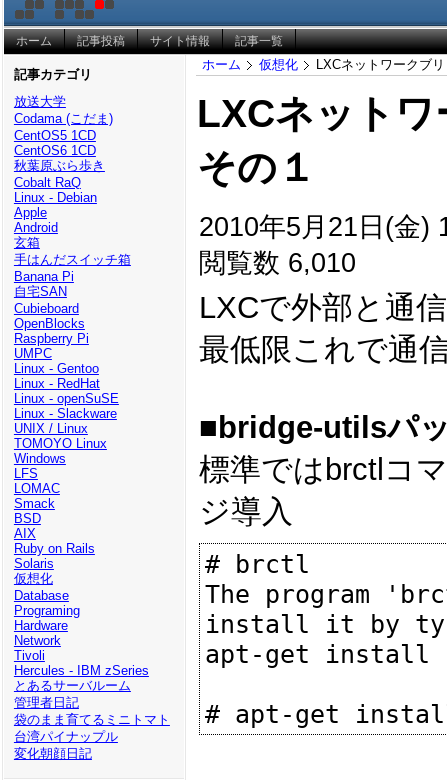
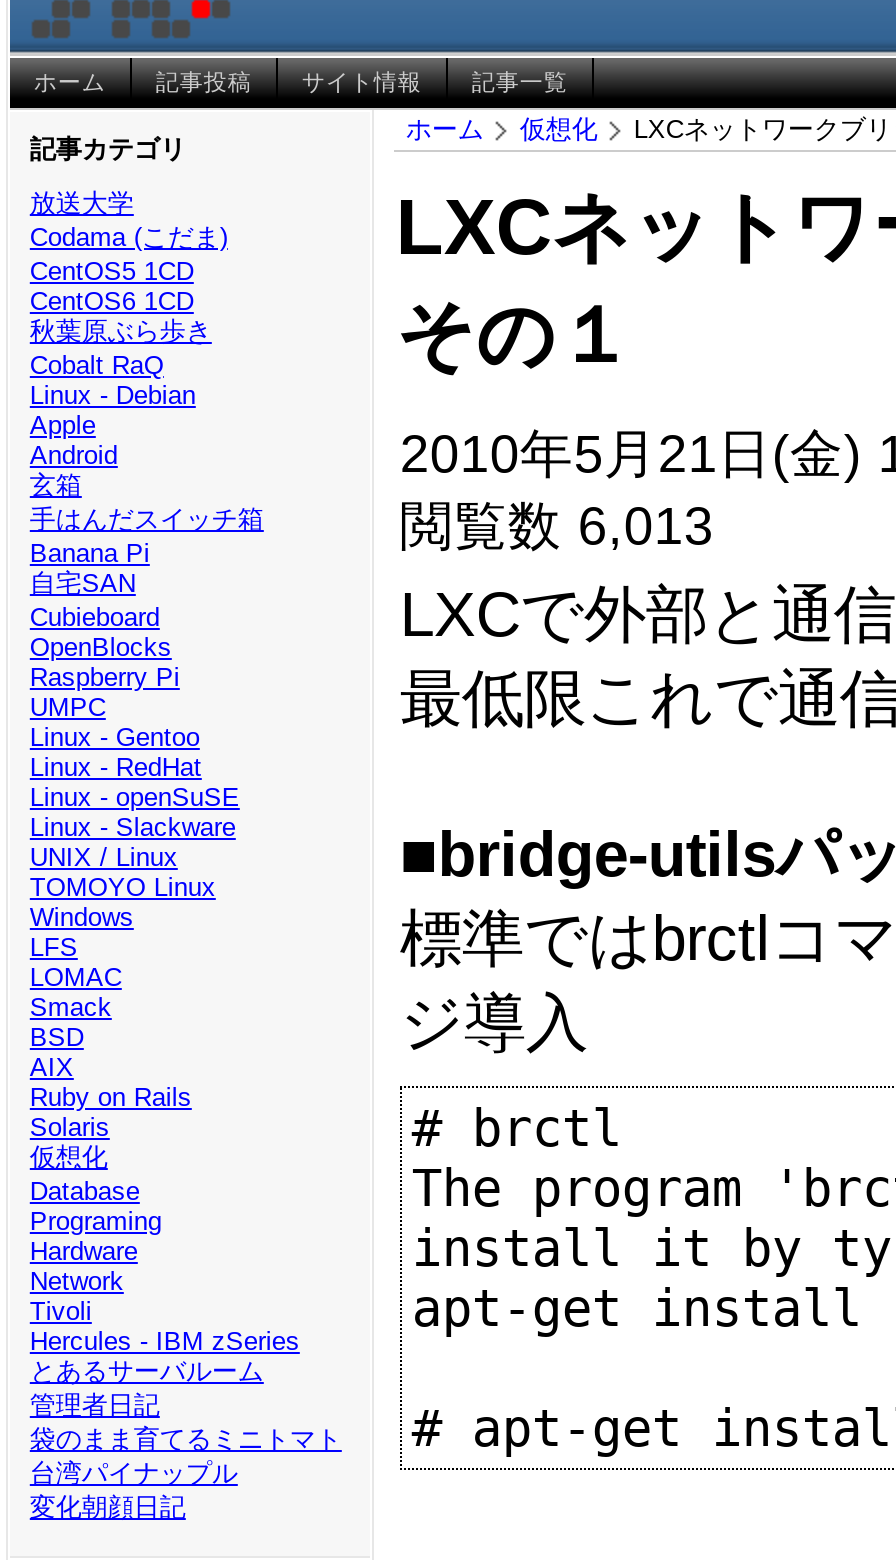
[199,248,356,278] 閲覧数 6,010 -> [400,496,714,556] 閲覧数 6,013

